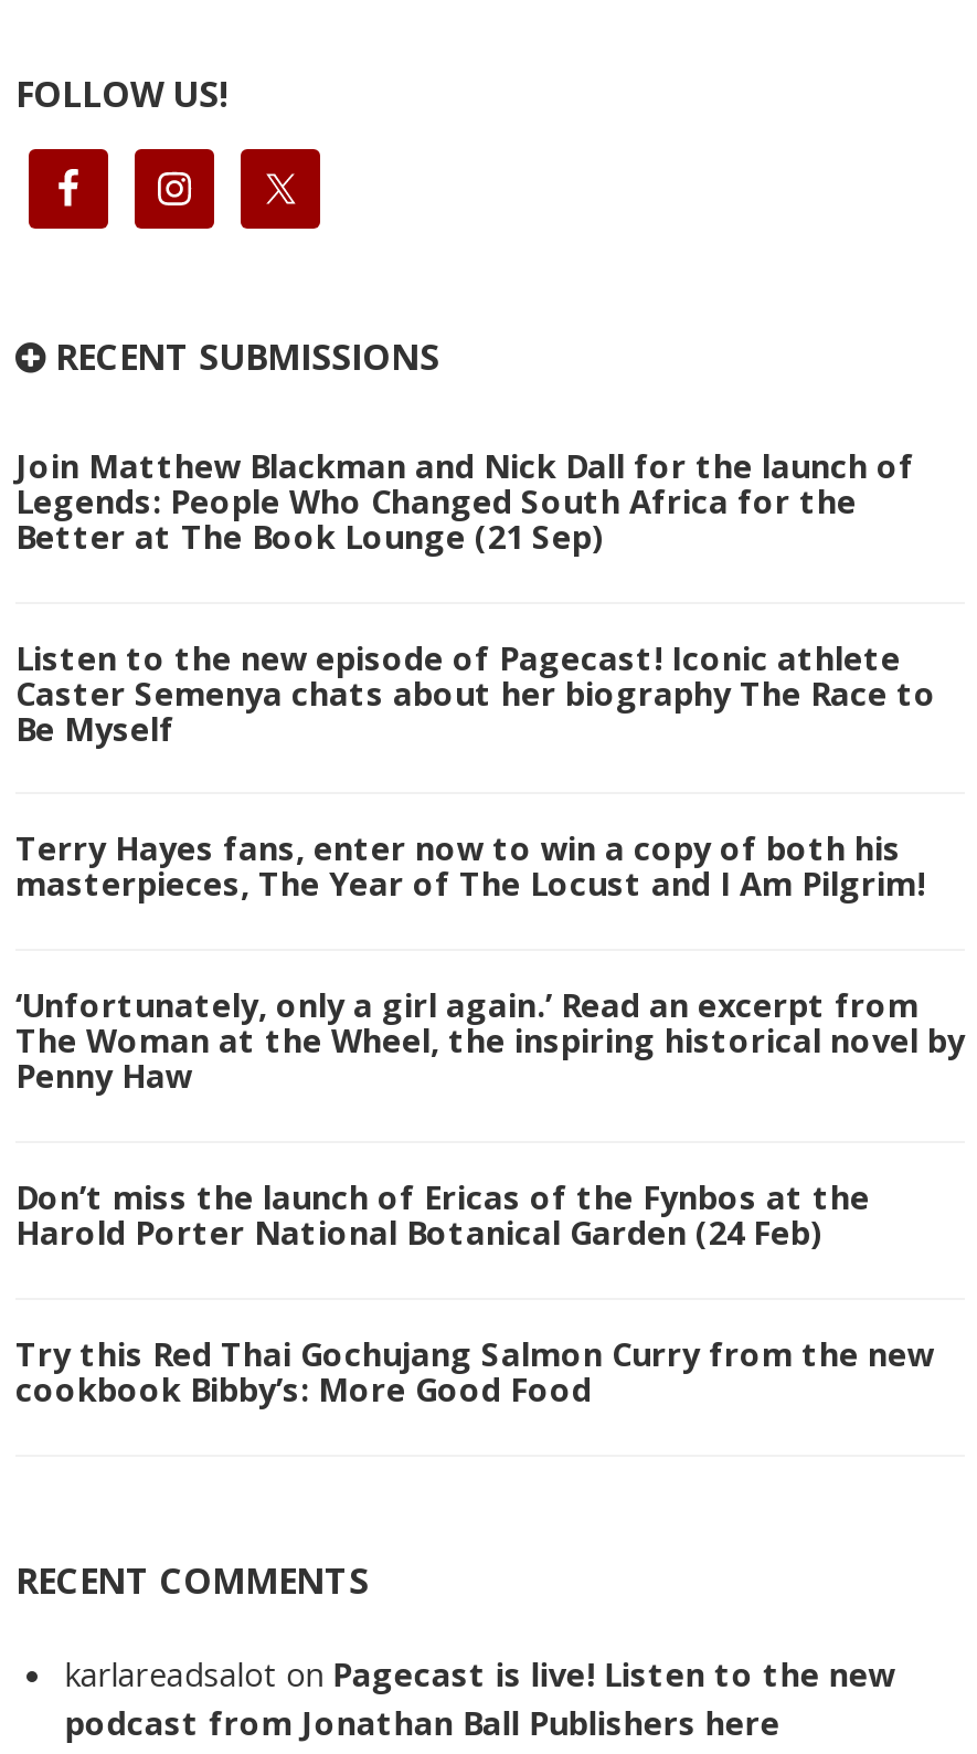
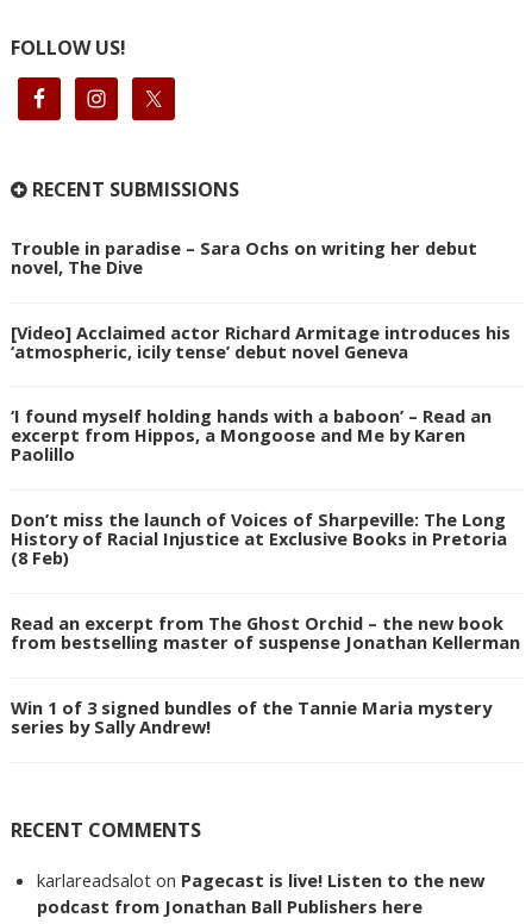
[15,442,914,557] Join Matthew Blackman and Nick Dall for the launch of | Legends: People Who Changed South Africa for the | Better at The Book Lounge (21 Sep) -> [11,236,477,278] Trouble in paradise – Sara Ochs on writing her debut | novel, The Dive
[15,634,936,749] Listen to the new episode of Pagecast! Iconic athlete | Caster Semenya chats about her biography The Race to | Be Myself -> [11,320,511,363] [Video] Acclaimed actor Richard Armitage introduces his | ‘atmospheric, icily tense’ debut novel Geneva
[15,826,925,905] Terry Hayes fans, enter now to win a copy of both his | masterpieces, The Year of The Locust and I Am Pilgrim! -> [11,404,492,466] ‘I found myself holding hands with a baboon’ – Read an | excerpt from Hippos, a Mongoose and Me by Karen | Paolillo
[15,982,965,1097] ‘Unfortunately, only a girl again.’ Read an excerpt from | The Woman at the Wheel, the inspiring historical novel by | Penny Haw -> [11,507,507,569] Don’t miss the launch of Voices of Sharpeville: The Long | History of Racial Injustice at Exclusive Books in Pretoria | (8 Feb)
[15,1174,870,1254] Don’t miss the launch of Ericas of the Fynbos at the | Harold Porter National Botanical Garden (24 Feb) -> [11,611,520,654] Read an excerpt from The Ghost Orchid – the new book | from bestselling master of suspense Jonathan Kellerman
[15,1331,934,1410] Try this Red Thai Gochujang Salmon Curry from the new | cookbook Bibby’s: More Good Food -> [11,695,492,738] Win 1 of 3 signed bundles of the Tannie Maria mystery | series by Sally Andrew!

